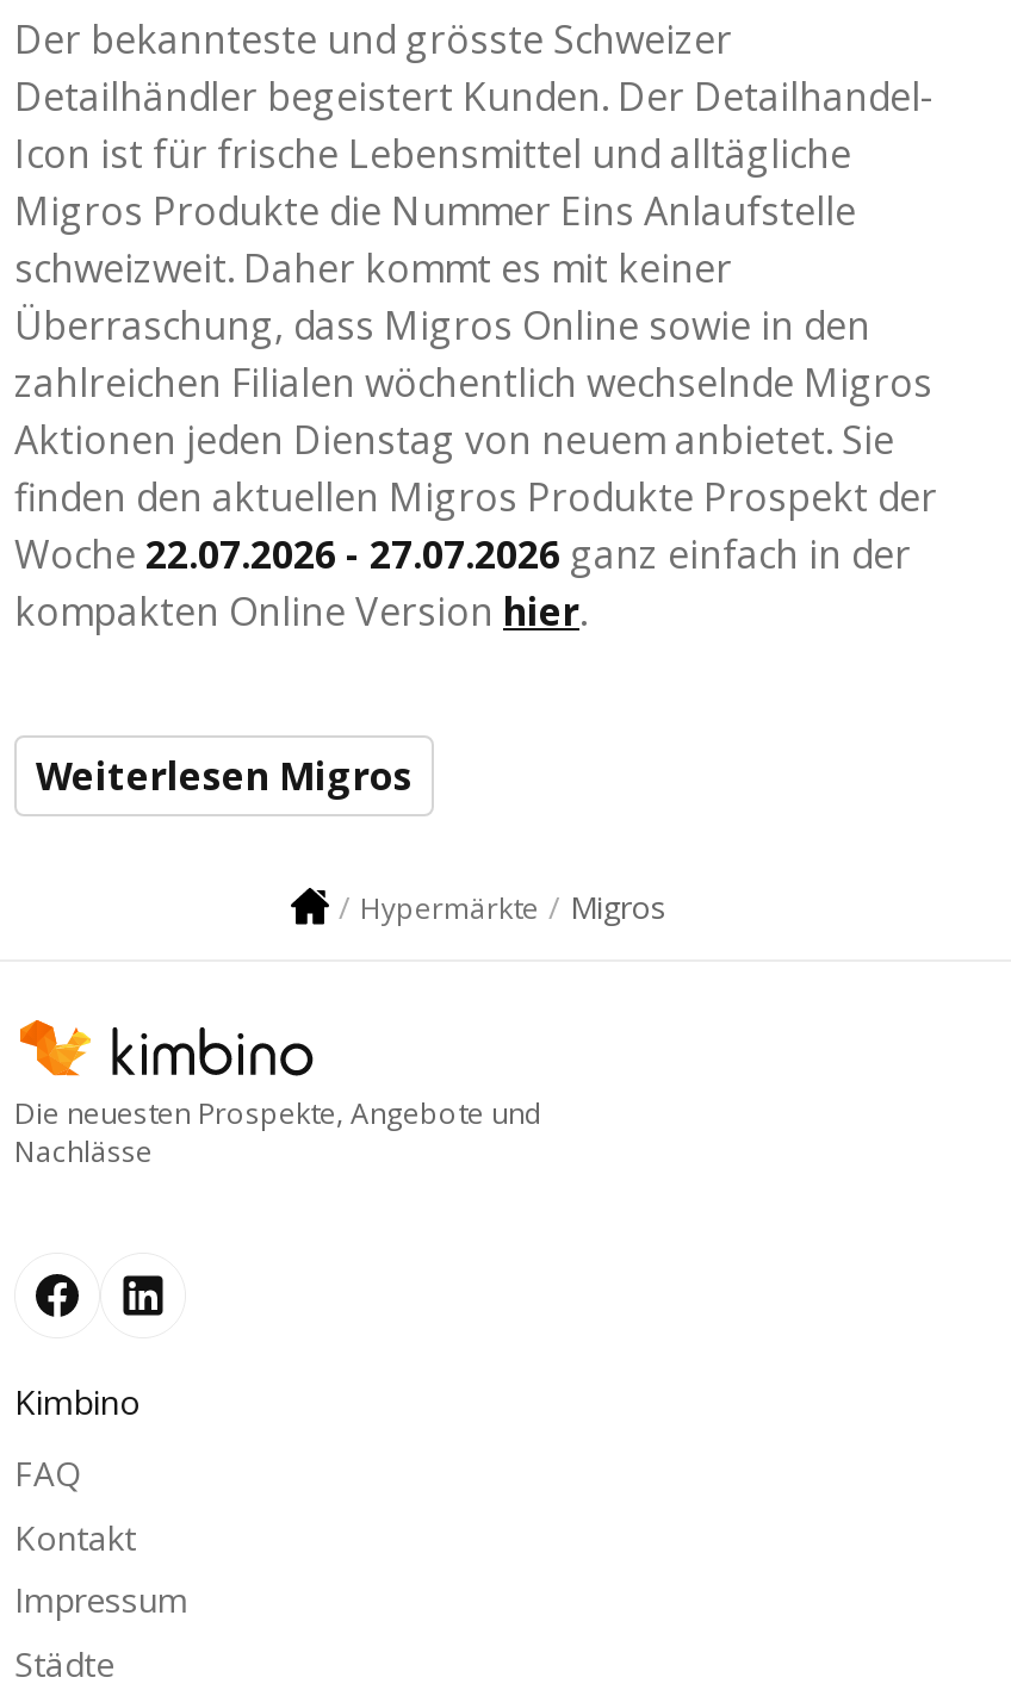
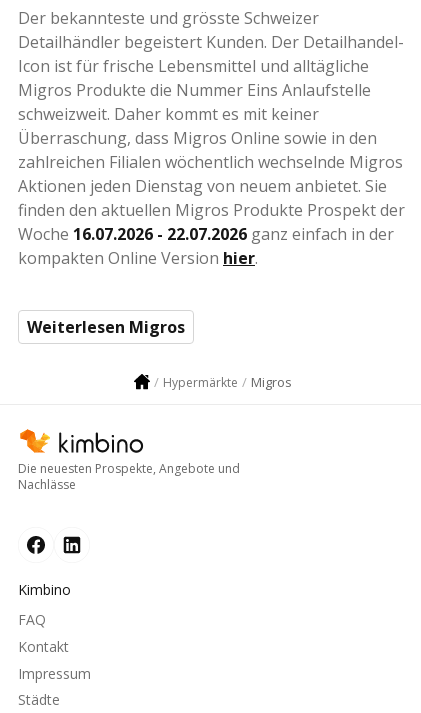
[14,528,911,581] Woche 22.07.2026 - 27.07.2026 ganz einfach in der -> [18,223,394,245] Woche 16.07.2026 - 22.07.2026 ganz einfach in der

